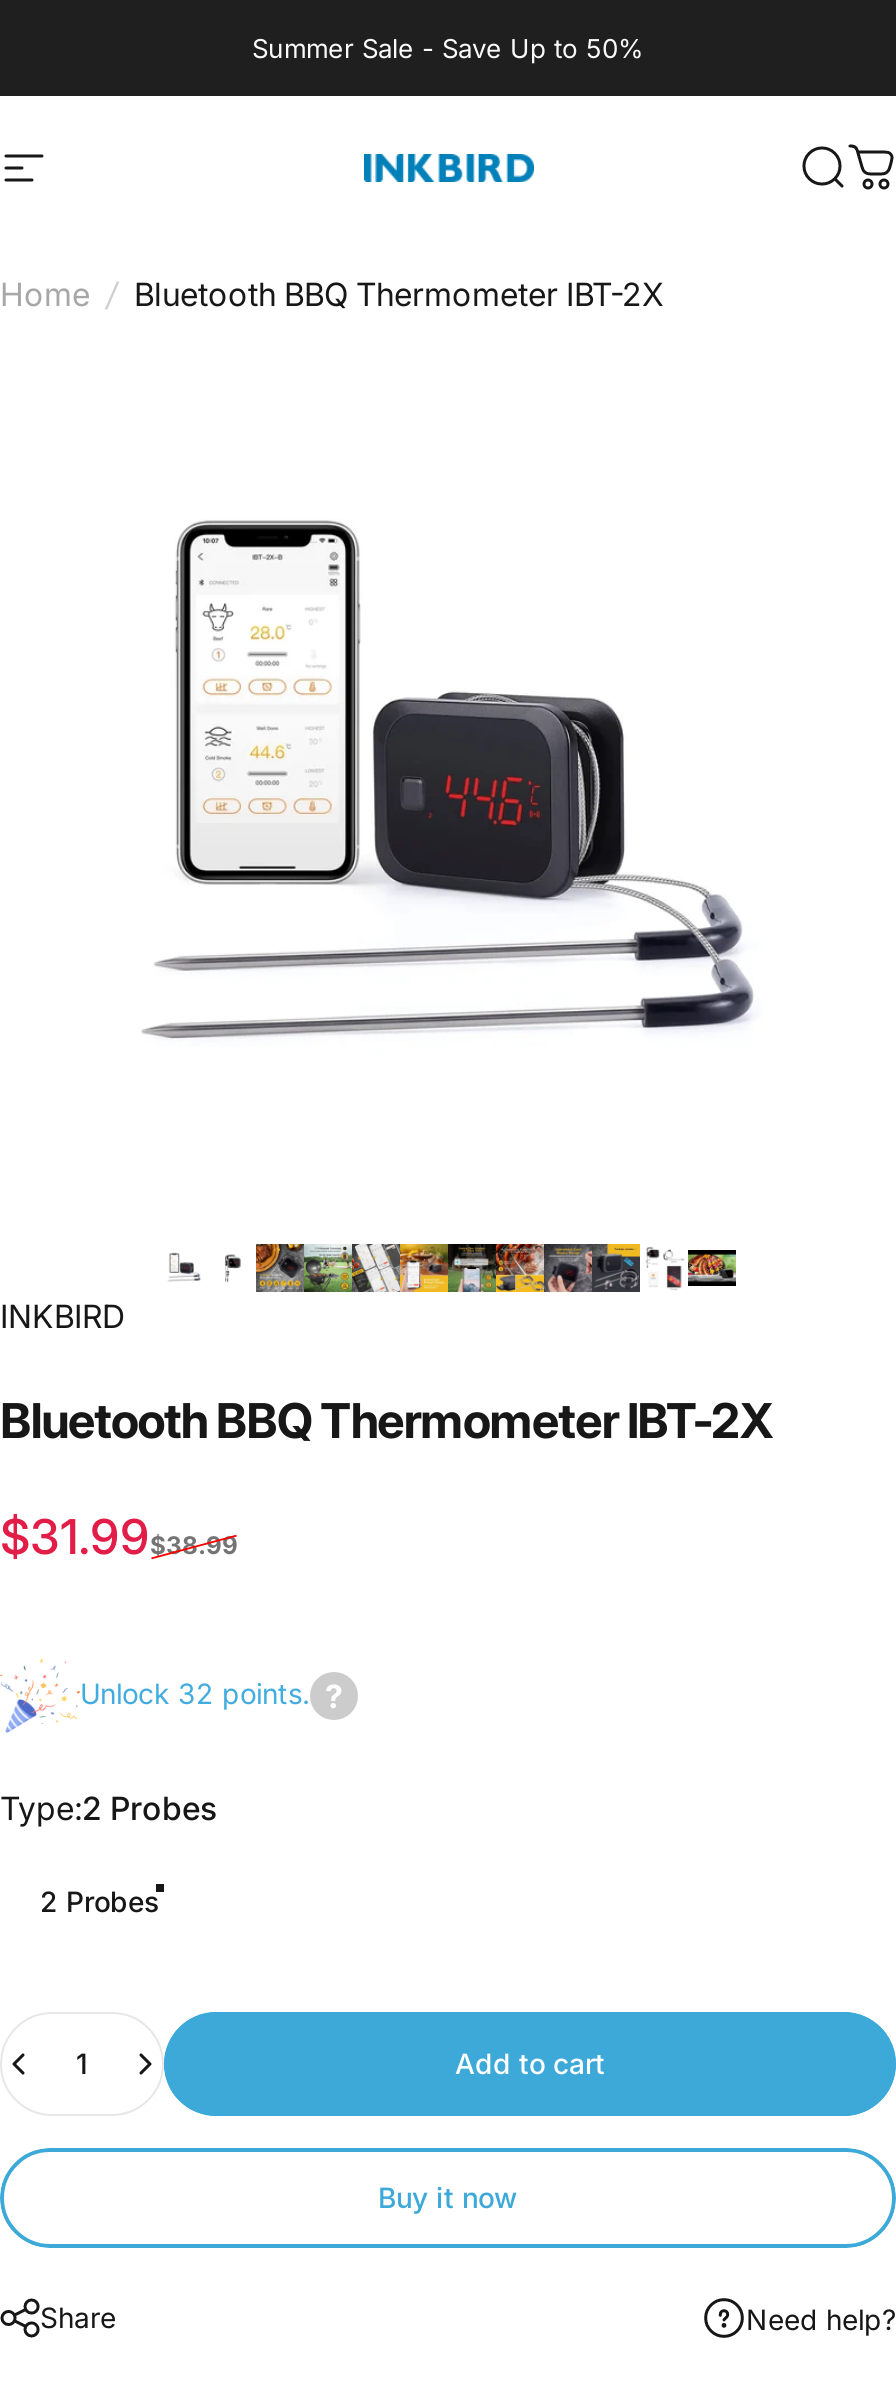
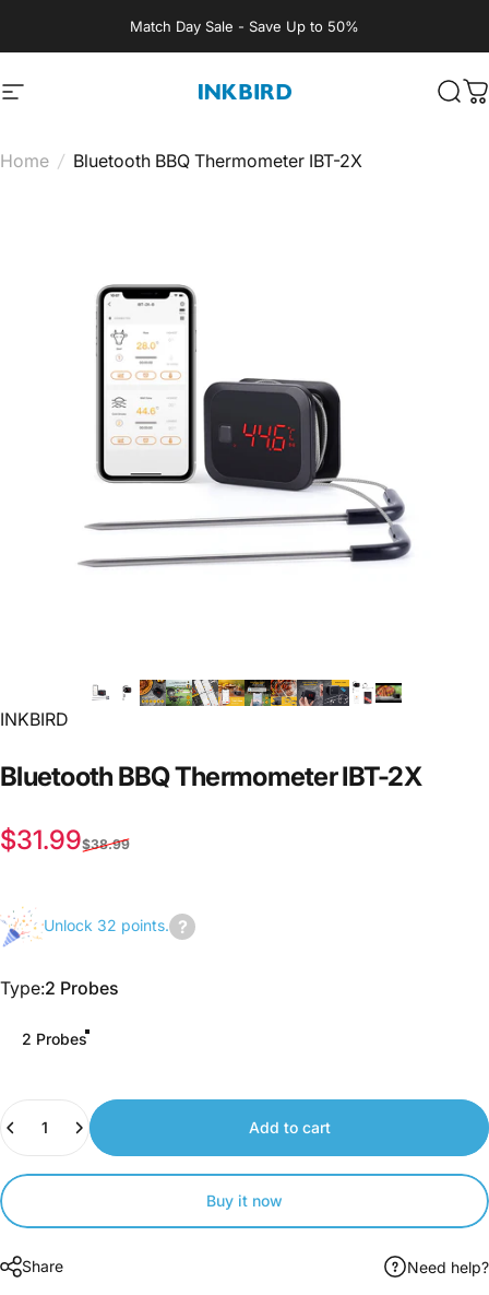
[252,32,644,64] Summer Sale - Save Up to 50% -> [130,17,359,35] Match Day Sale - Save Up to 50%

